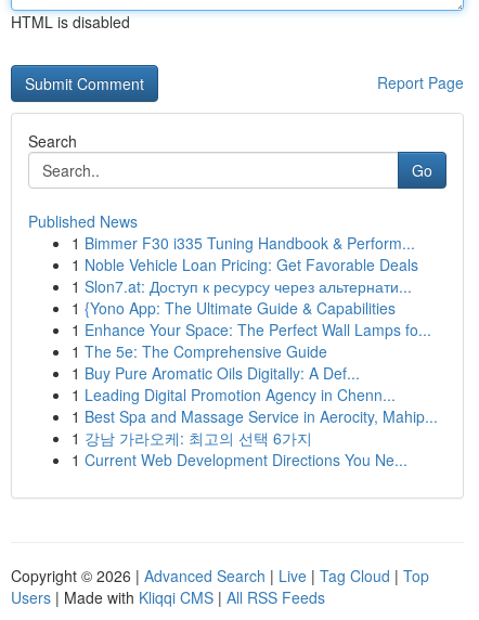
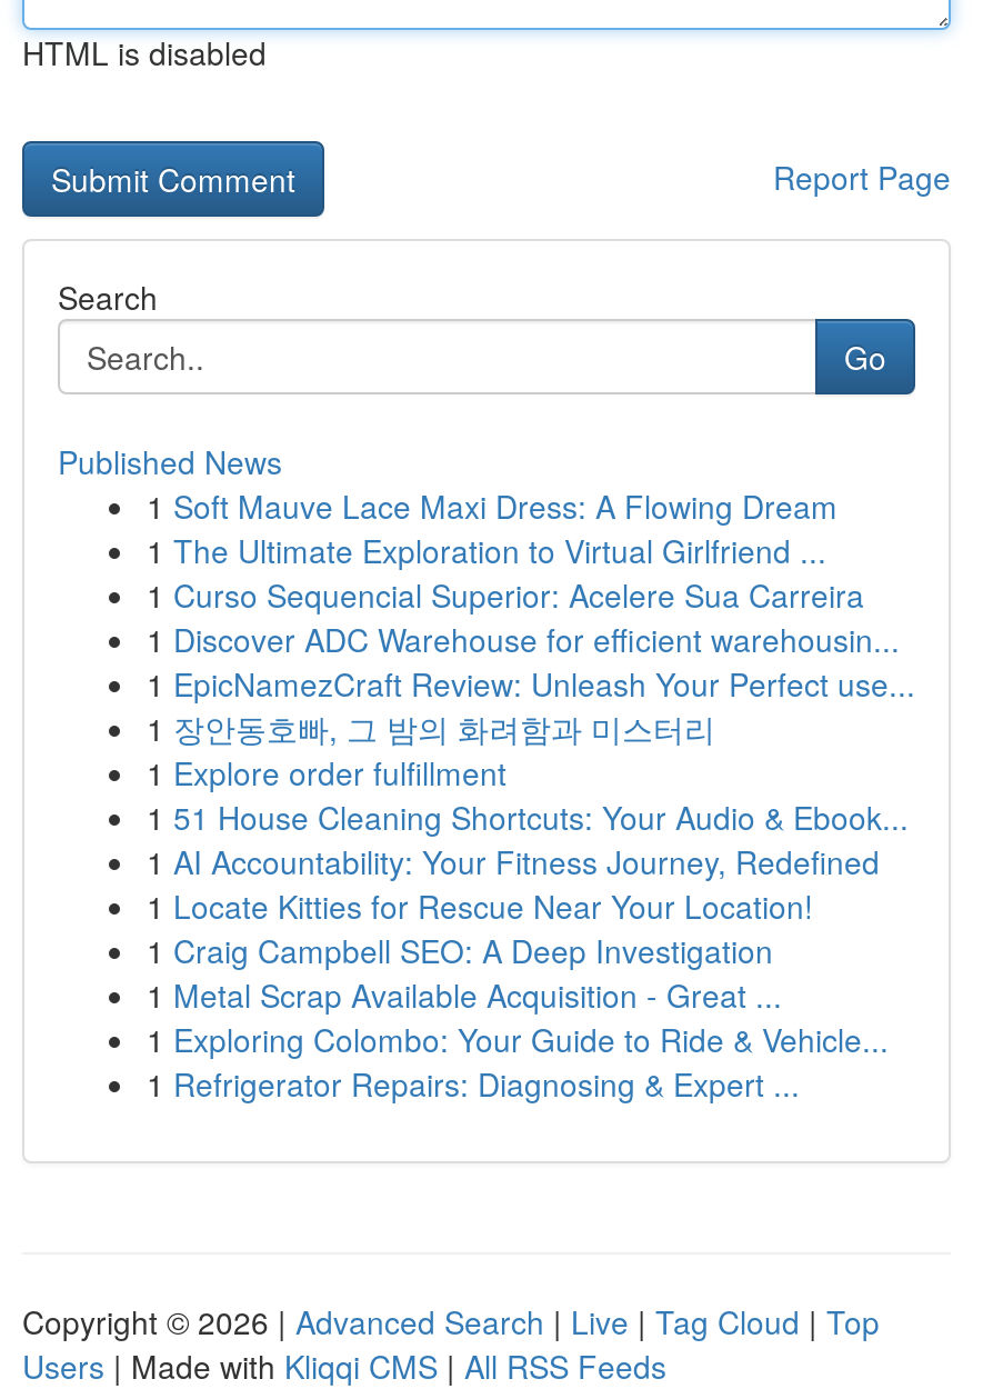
[72,232,438,470] 1 Bimmer F30 i335 Tuning Handbook & Perform... | 1 Noble Vehicle Loan Pricing: Get Favorable Deals | 1 Slon7.at: Доступ к ресурсу через альтернати... | 1 {Yono App: The Ultimate Guide & Capabilities | 1 Enhance Your Space: The Perfect Wall Lamps fo... | 1 The 5e: The Comprehensive Guide | 1 Buy Pure Aromatic Oils Digitally: A Def... | 1 Leading Digital Promotion Agency in Chenn... | 1 Best Spa and Massage Service in Aerocity, Mahip... | 1 강남 가라오케: 최고의 선택 6가지 | 1 Current Web Development Directions You Ne... -> [147,483,915,1106] 1 Soft Mauve Lace Maxi Dress: A Flowing Dream | 1 The Ultimate Exploration to Virtual Girlfriend ... | 1 Curso Sequencial Superior: Acelere Sua Carreira | 1 Discover ADC Warehouse for efficient warehousin... | 1 EpicNamezCraft Review: Unleash Your Perfect use... | 1 장안동호빠, 그 밤의 화려함과 미스터리 | 1 Explore order fulfillment | 1 51 House Cleaning Shortcuts: Your Audio & Ebook... | 1 AI Accountability: Your Fitness Journey, Redefined | 1 Locate Kitties for Rescue Near Your Location! | 1 Craig Campbell SEO: A Deep Investigation | 1 Metal Scrap Available Acquisition - Great ... | 1 Exploring Colombo: Your Guide to Ride & Vehicle... | 1 Refrigerator Repairs: Diagnosing & Expert ...

